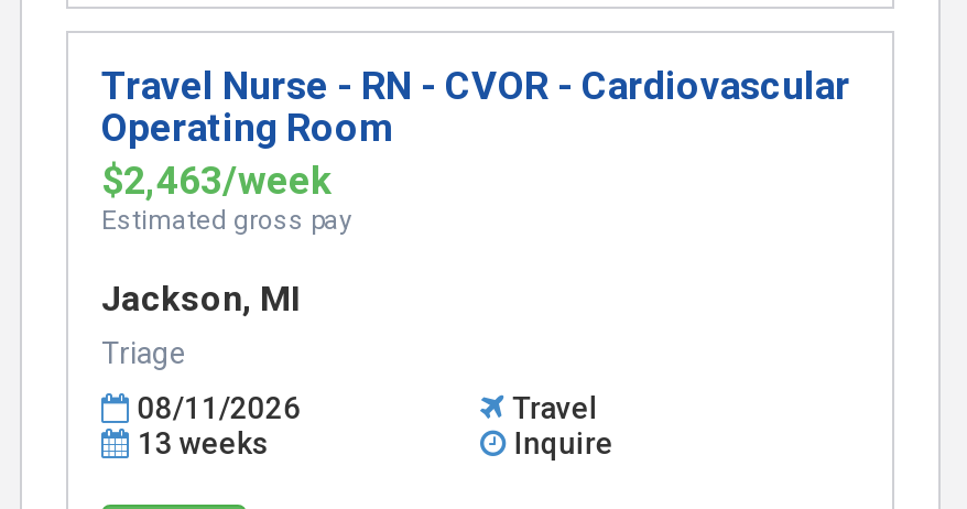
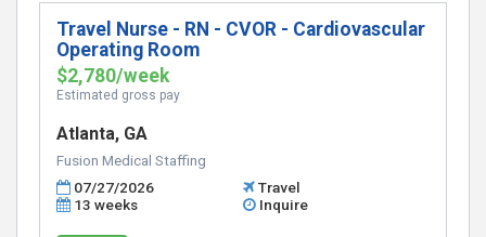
[101,159,330,203] $2,463/week -> [56,65,169,87] $2,780/week
[101,278,300,370] Jackson, MI | Triage -> [56,123,206,169] Atlanta, GA | Fusion Medical Staffing
[137,390,300,425] 08/11/2026 -> [74,179,154,196] 07/27/2026

